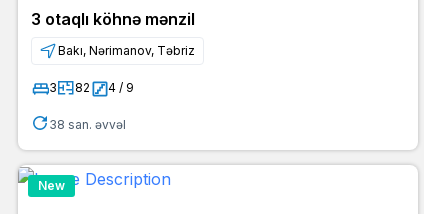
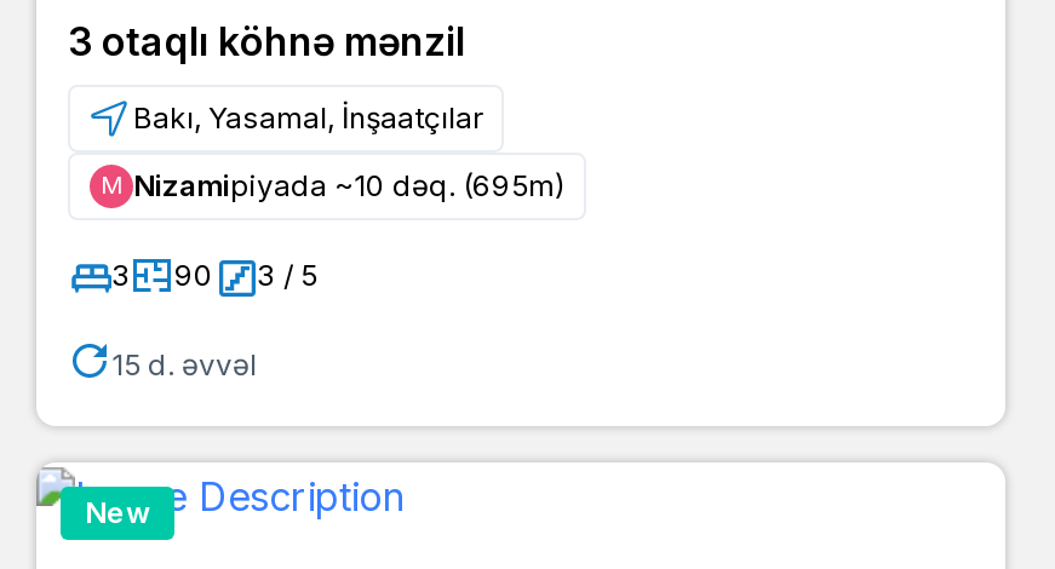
[58,43,195,58] Bakı, Nərimanov, Təbriz -> [101,99,564,203] Bakı, Yasamal, İnşaatçılar | Μ Nizamipiyada ~10 dəq. (695m)
[75,80,90,95] 82 -> [174,256,213,293] 90
[108,80,134,95] 4 / 9 -> [257,256,317,293] 3 / 5
[49,117,126,132] 38 san. əvvəl -> [111,346,257,382] 15 d. əvvəl

